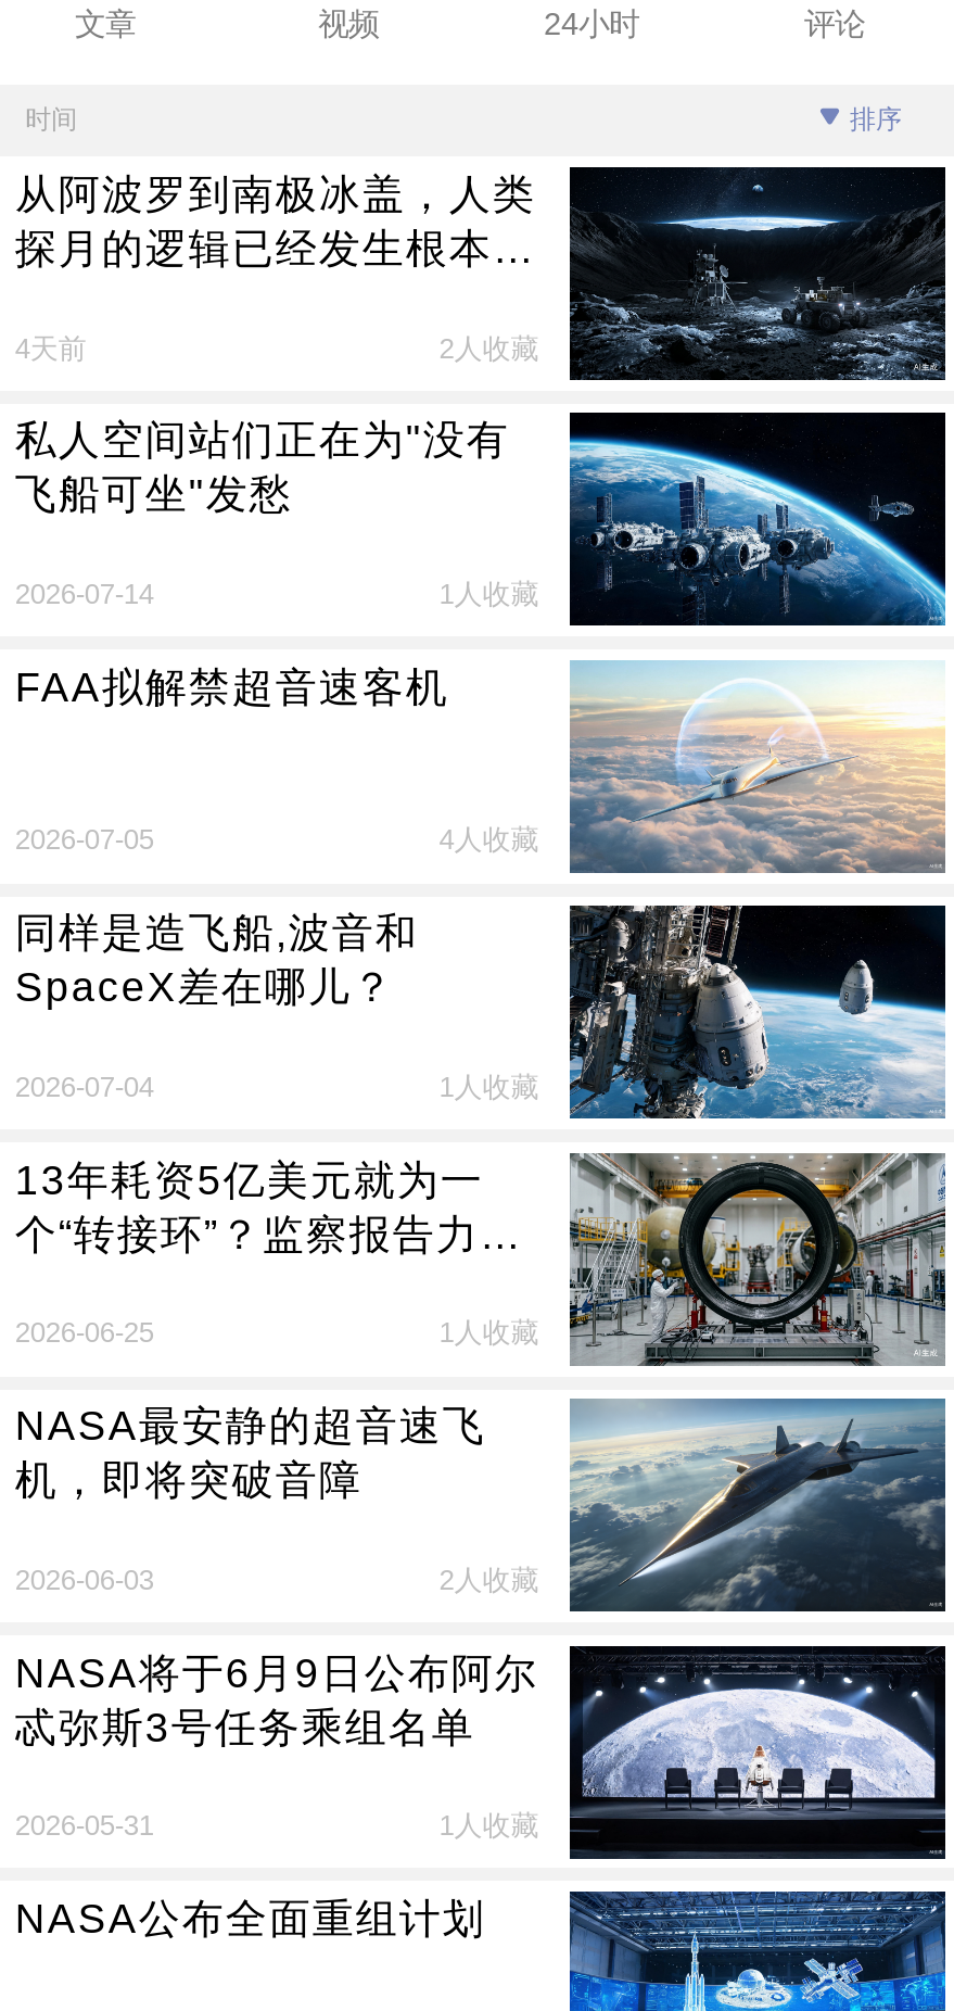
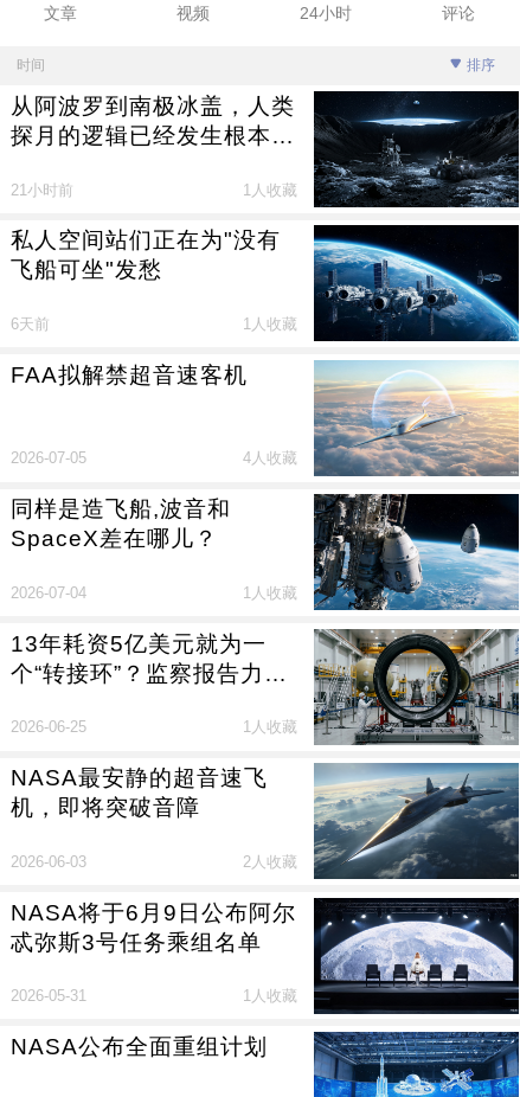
[15,331,539,364] 4天前 | 2人收藏 -> [11,181,297,198] 21小时前 | 1人收藏
[15,578,154,610] 2026-07-14 -> [11,315,50,333] 6天前

